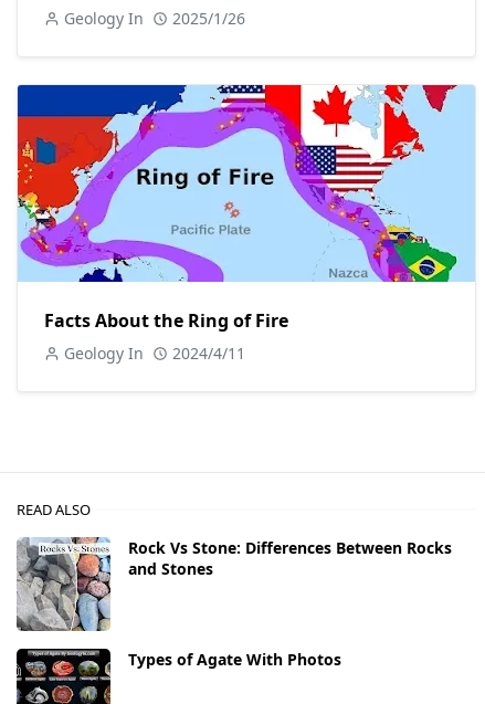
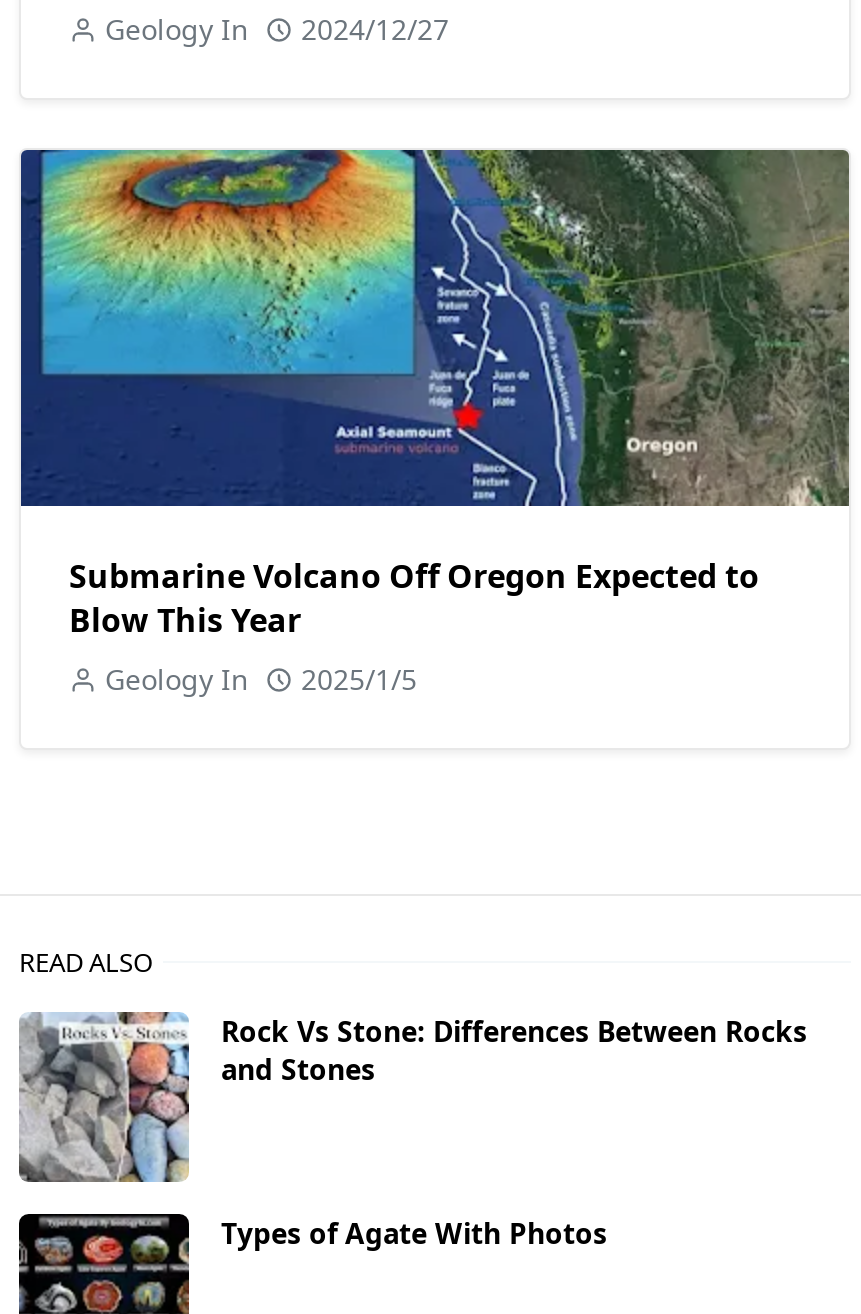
[64,8,245,29] Geology In 2025/1/26 -> [105,10,449,48] Geology In 2024/12/27
[17,84,475,333] [image] | Facts About the Ring of Fire -> [19,148,851,642] [image] | Submarine Volcano Off Oregon Expected to | Blow This Year
[64,343,245,364] Geology In 2024/4/11 -> [105,660,417,698] Geology In 2025/1/5

